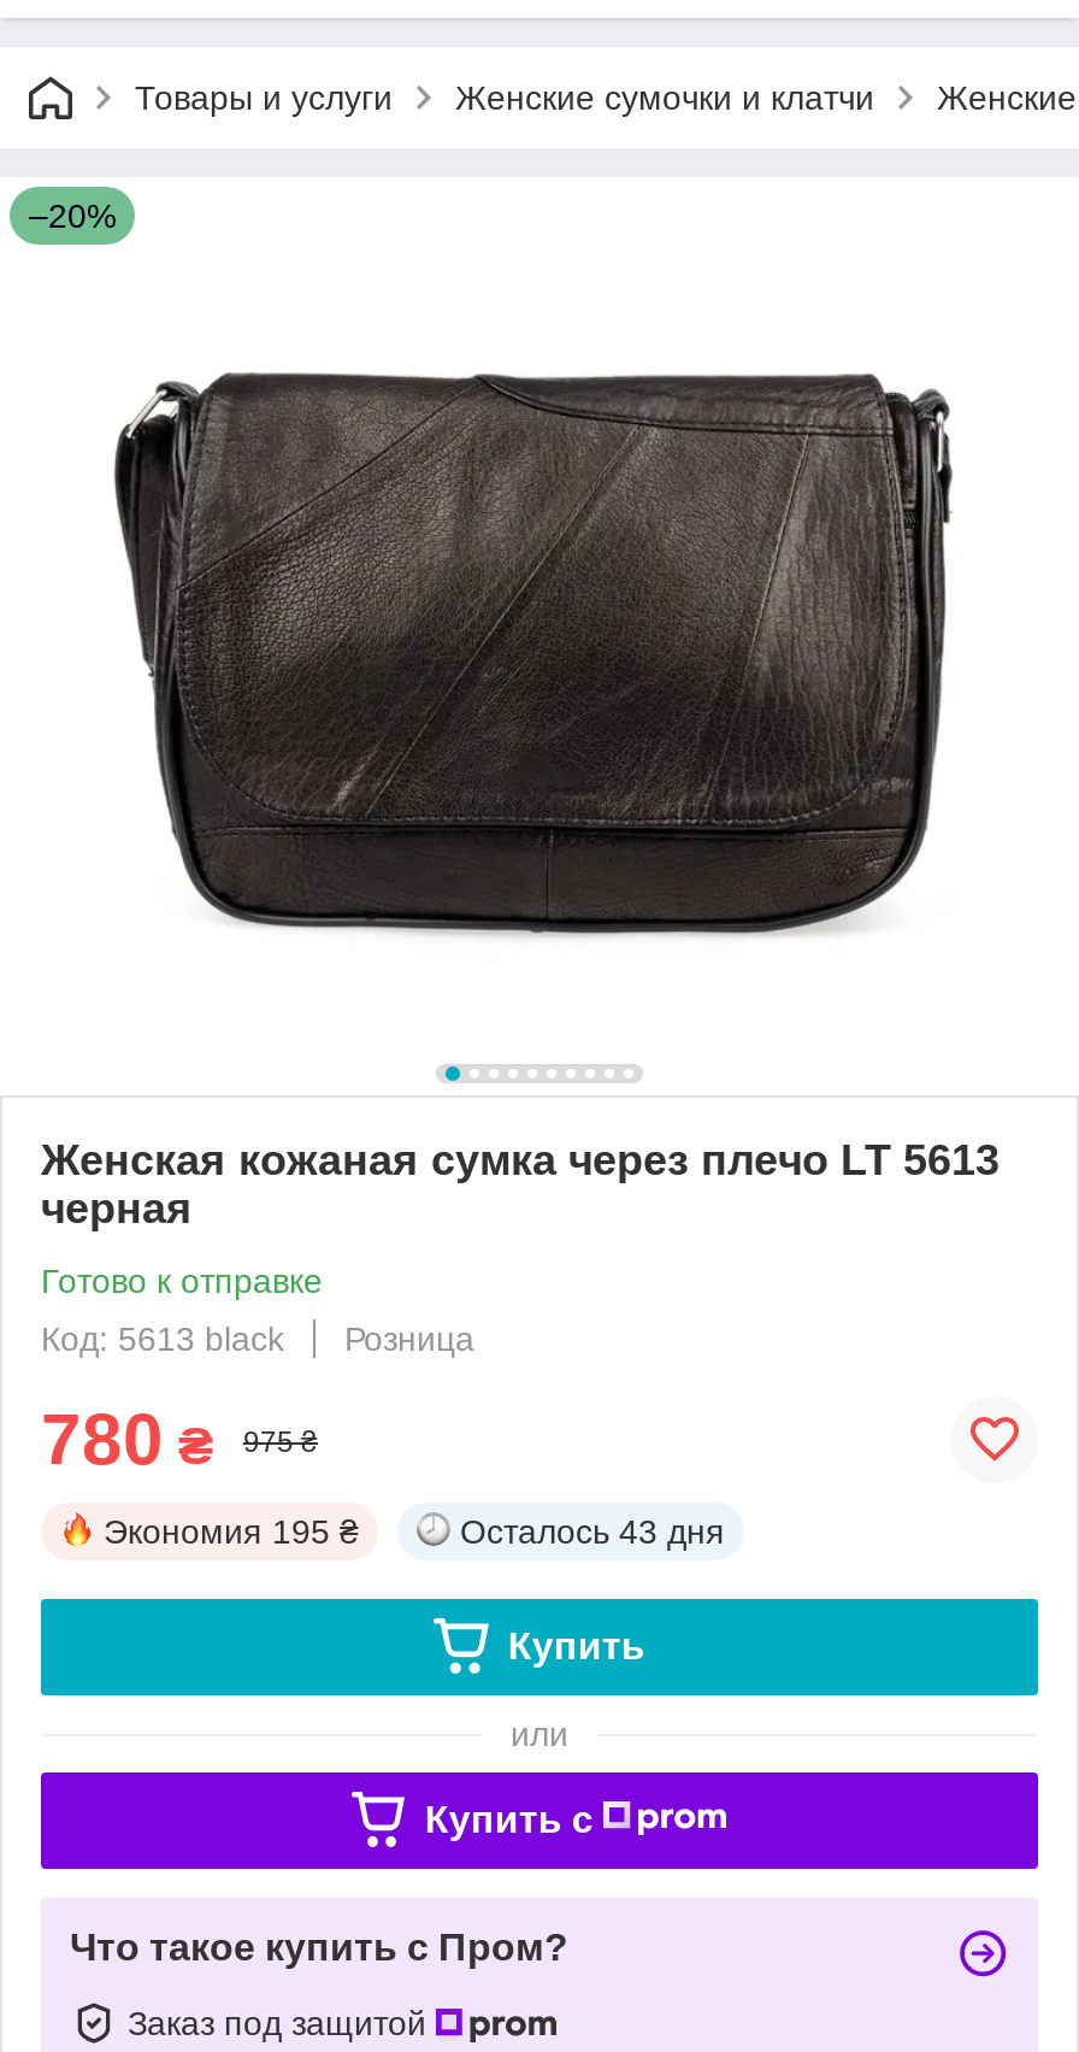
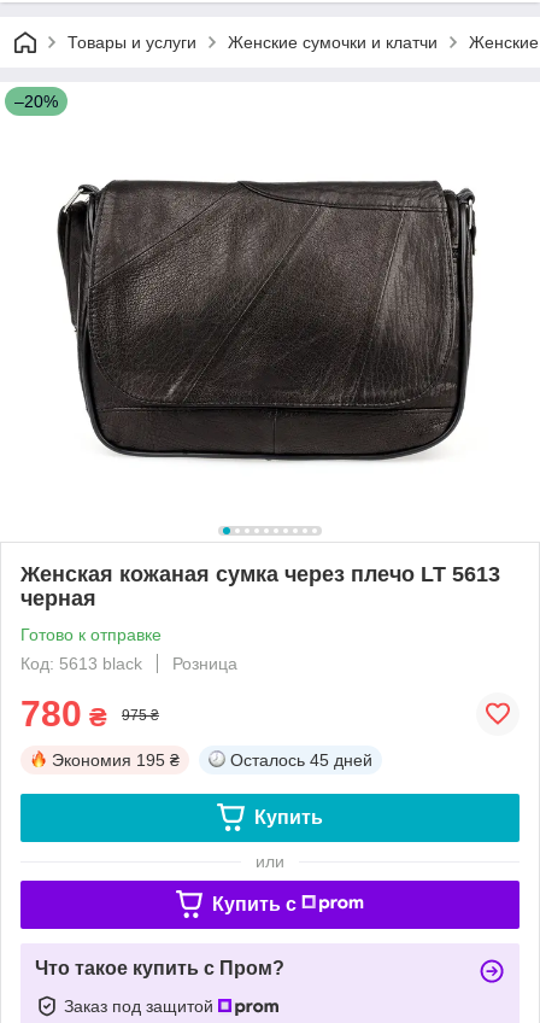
[460,1512,725,1550] Осталось 43 дня -> [230,750,372,769] Осталось 45 дней

